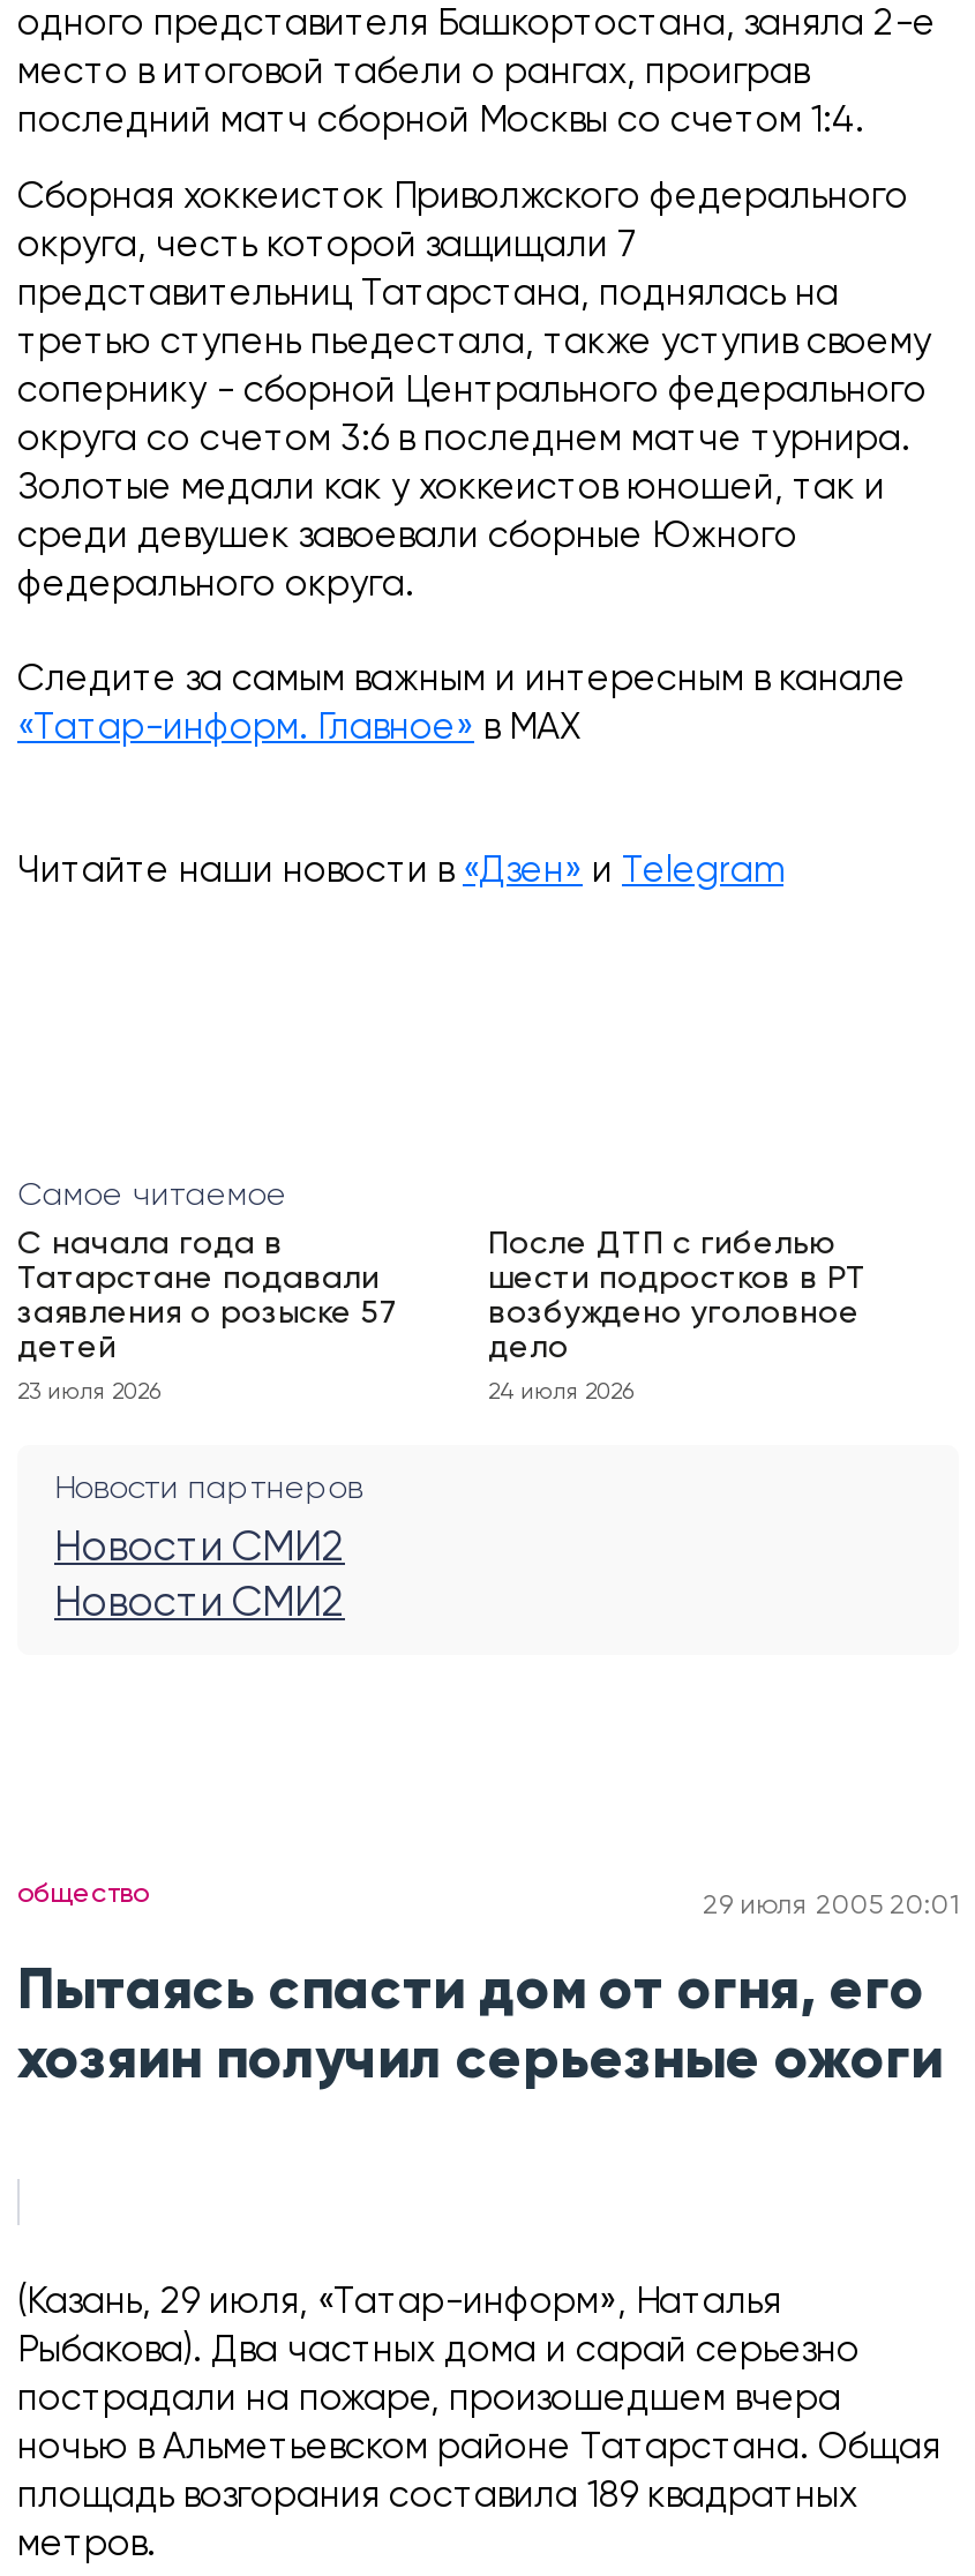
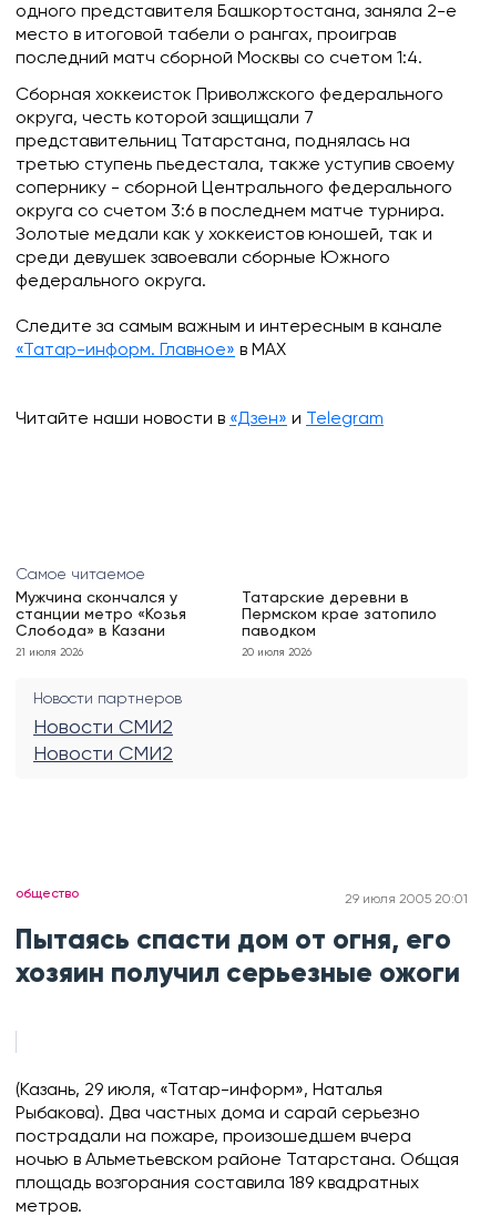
[17,1228,398,1364] С начала года в | Татарстане подавали | заявления о розыске 57 | детей -> [16,590,186,639] Мужчина скончался у | станции метро «Козья | Слобода» в Казани
[488,1228,867,1364] После ДТП с гибелью | шести подростков в РТ | возбуждено уголовное | дело -> [242,590,437,639] Татарские деревни в | Пермском крае затопило | паводком
[17,1380,160,1403] 23 июля 2026 -> [16,647,83,658] 21 июля 2026
[488,1380,633,1403] 24 июля 2026 -> [242,647,312,658] 20 июля 2026

